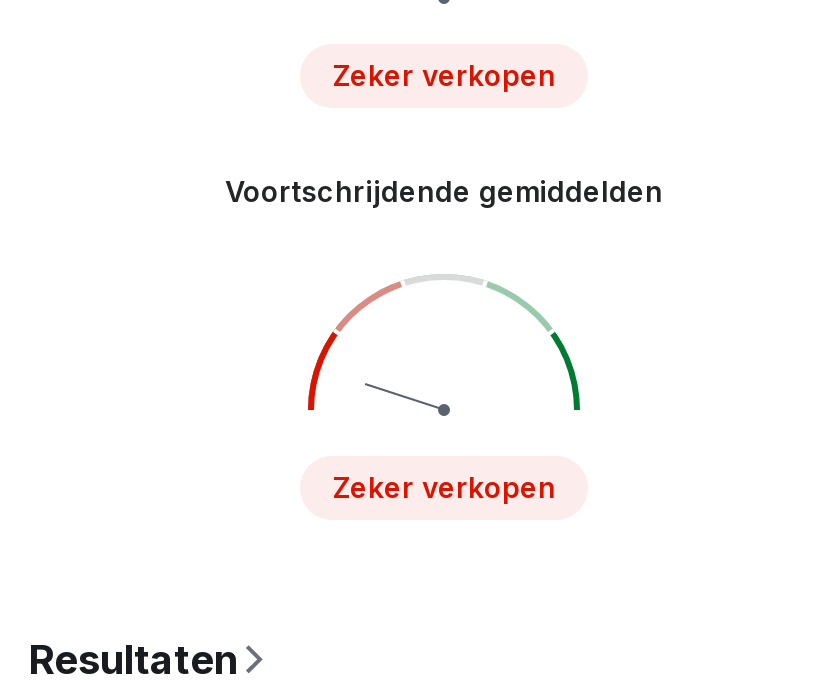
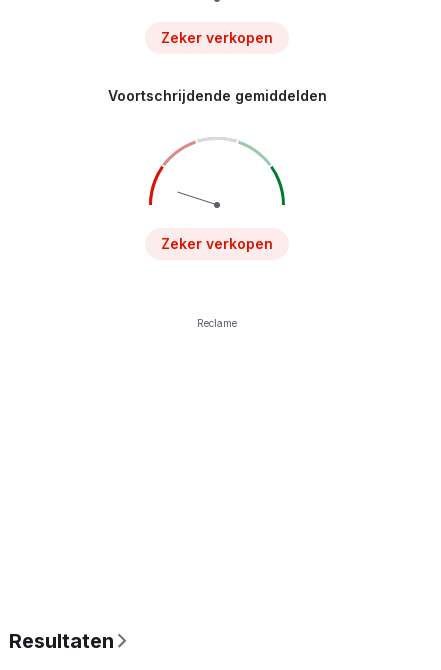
none -> [197,317,237,329] Reclame

